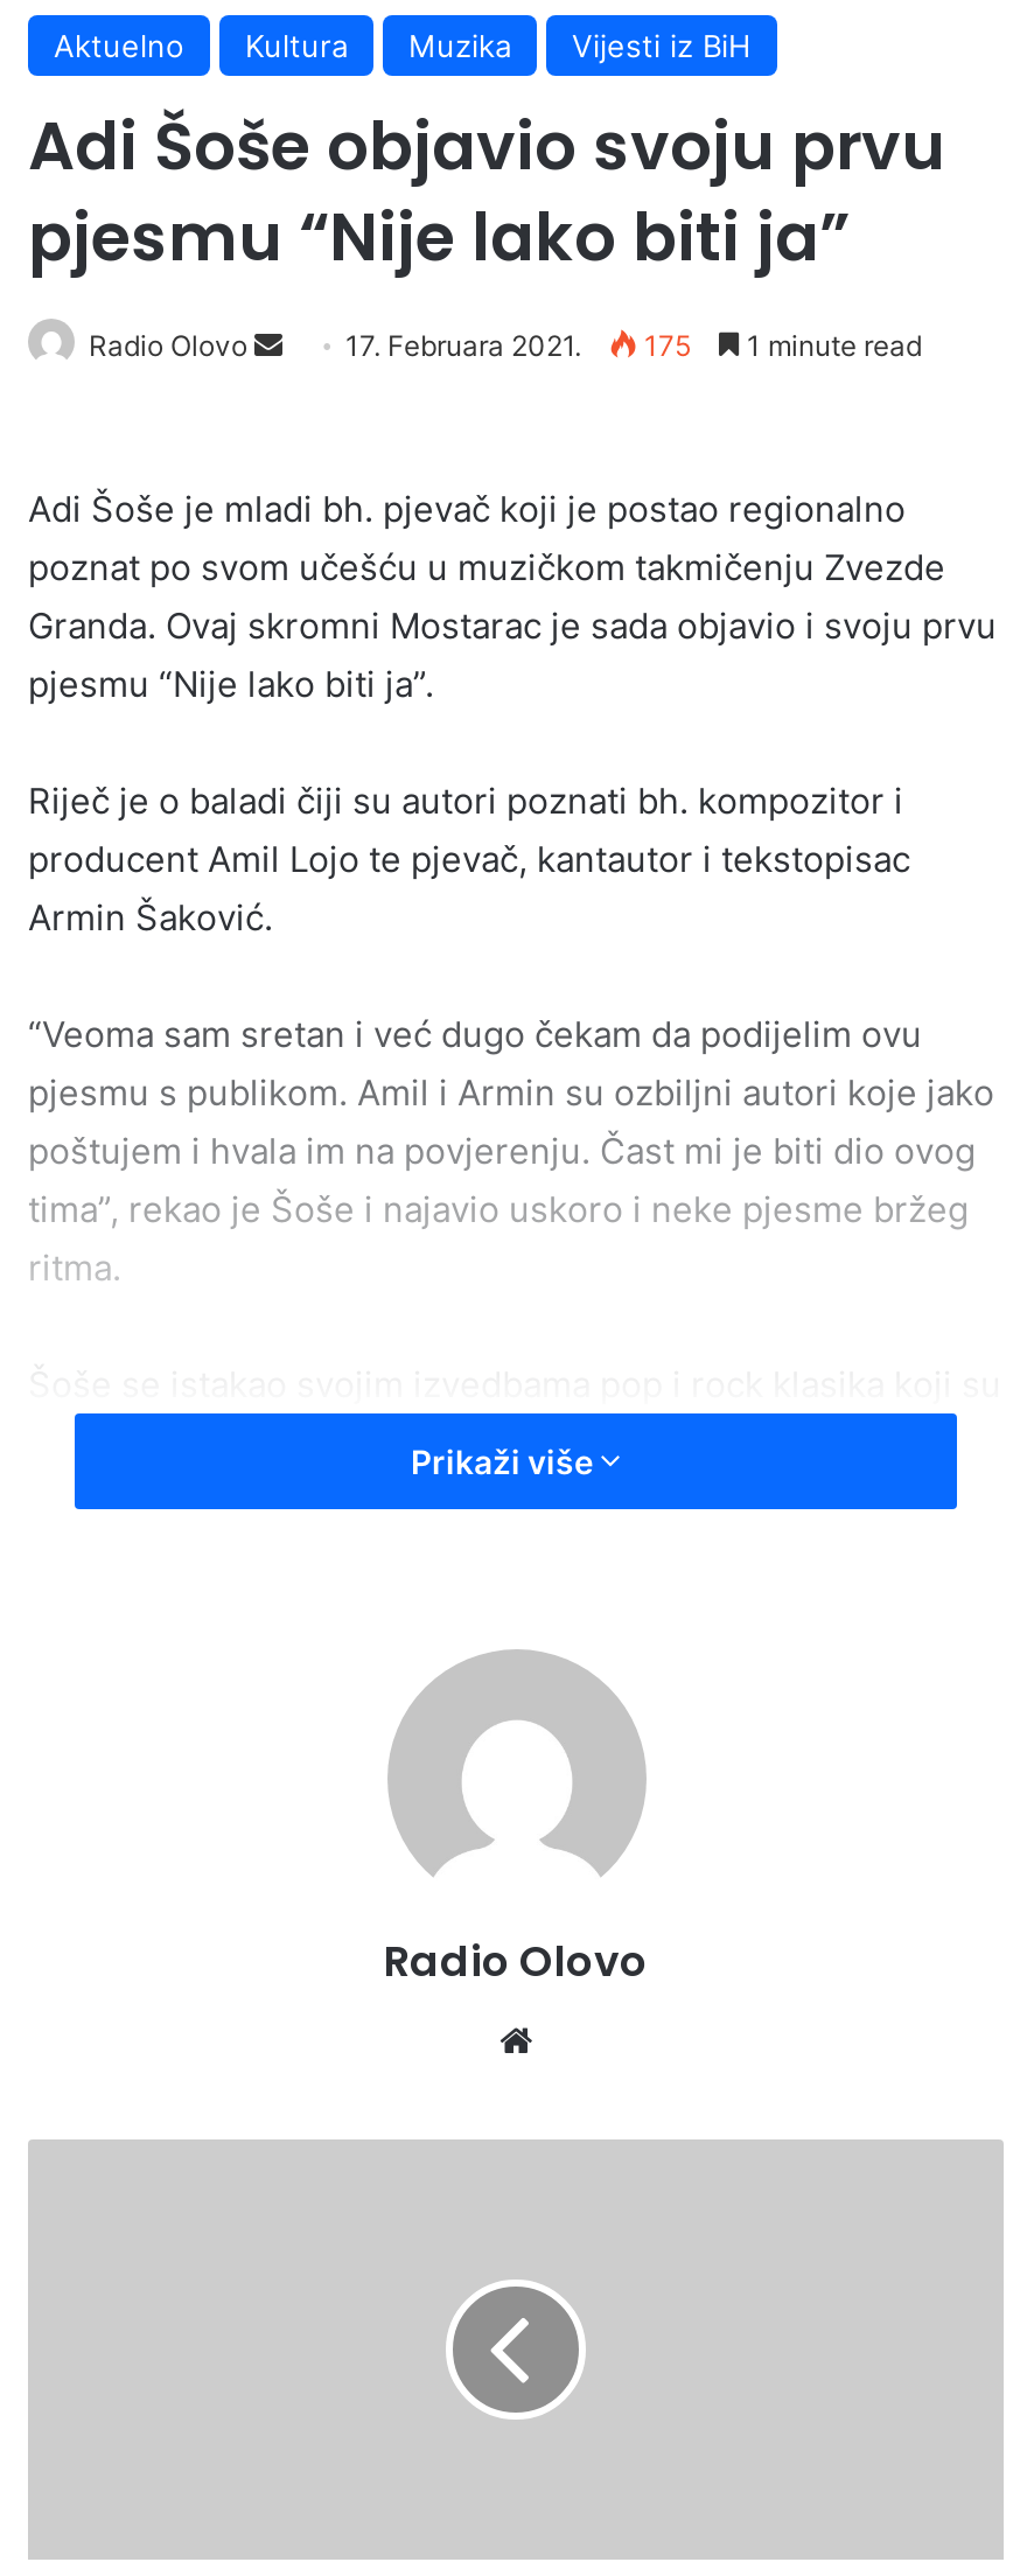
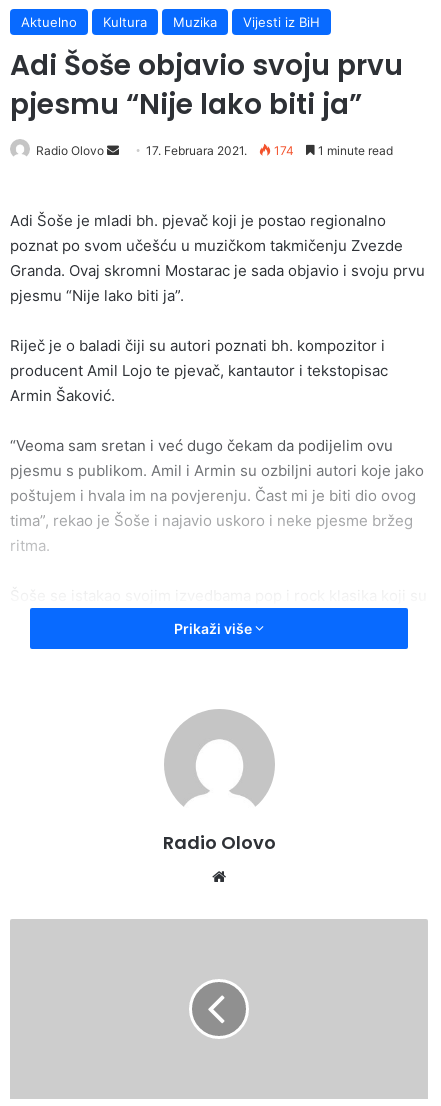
[637,327,691,362] 175 -> [271,143,294,158] 174

